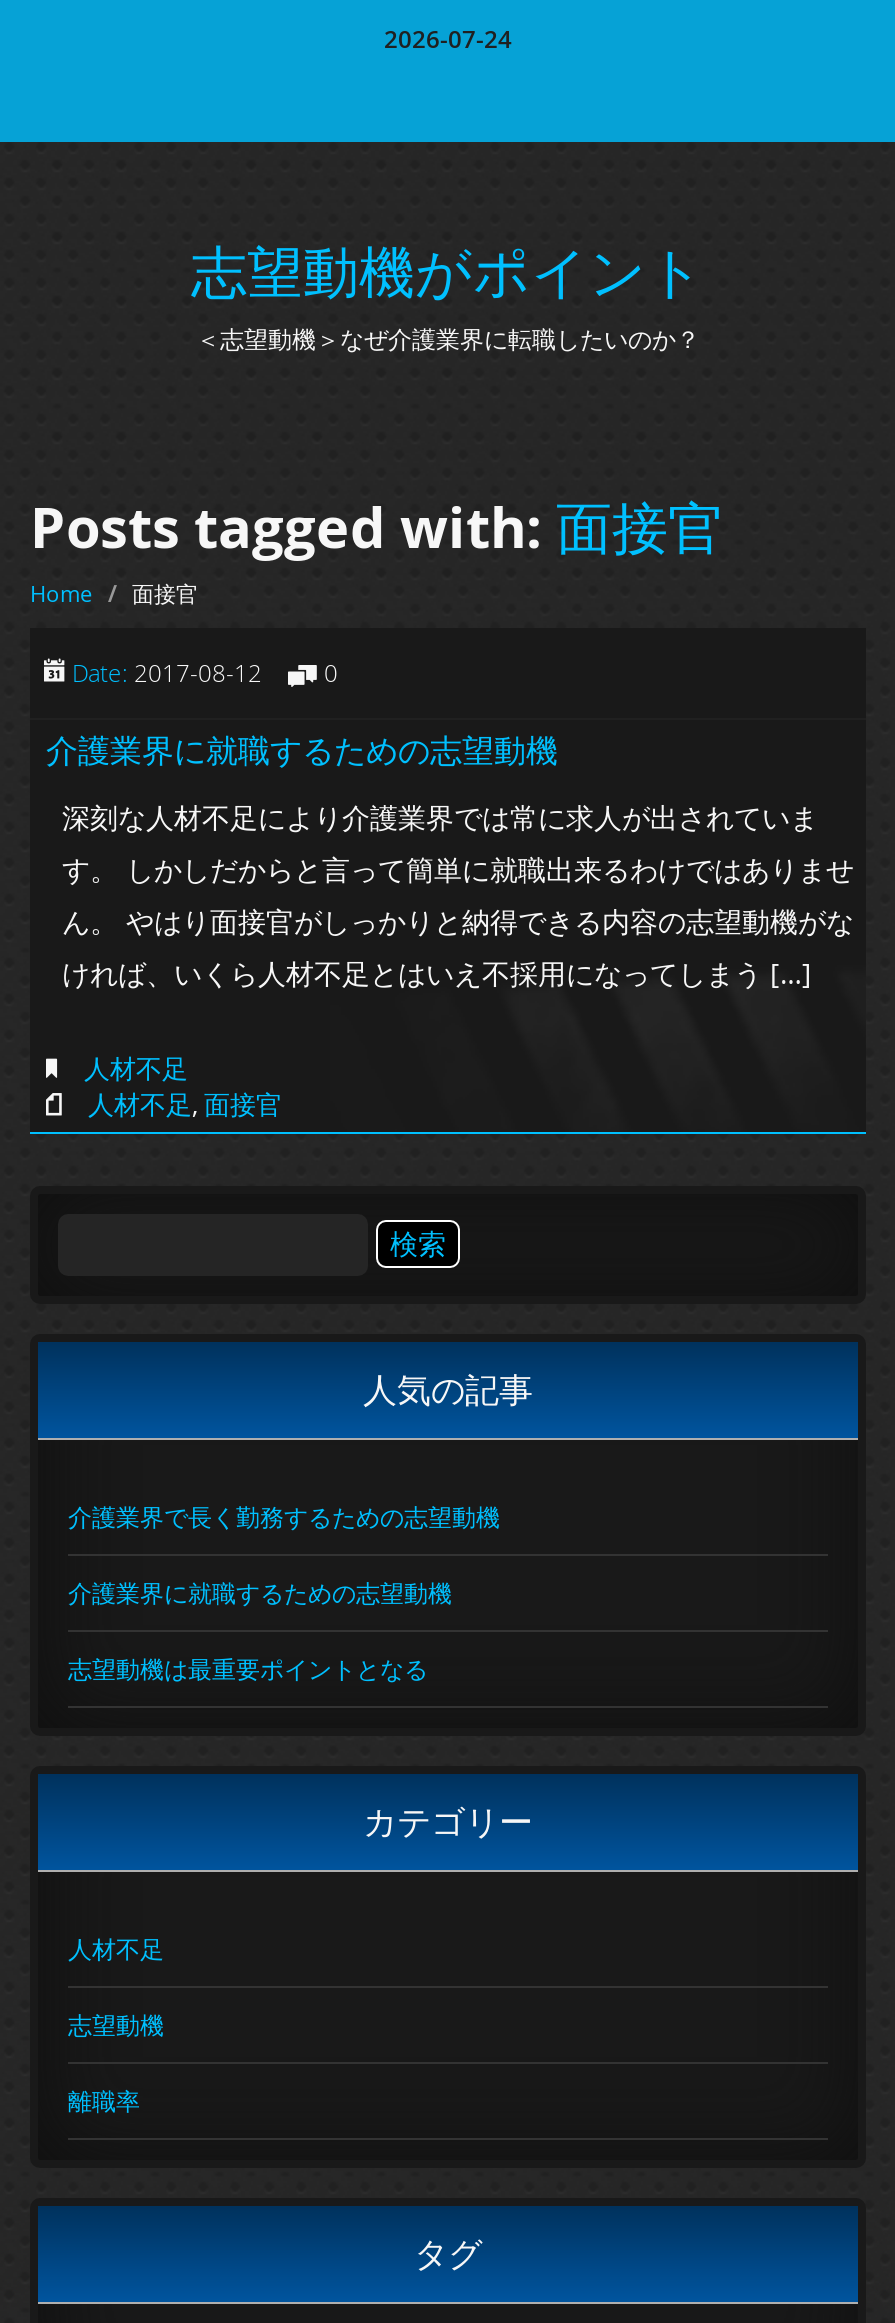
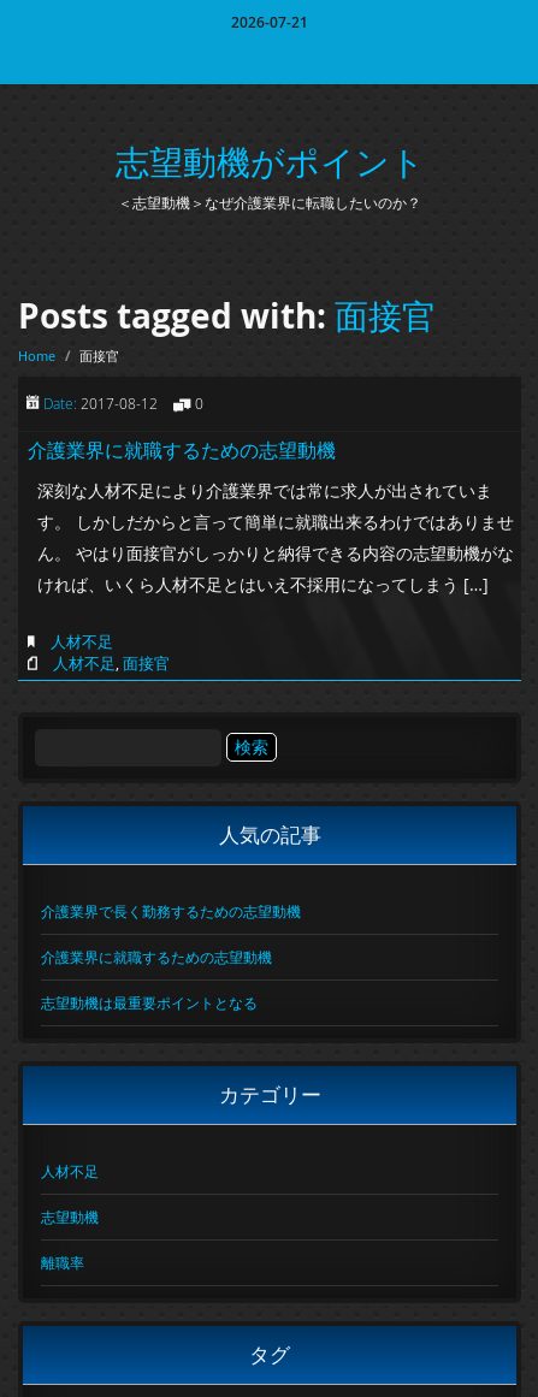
[384,22,512,56] 2026-07-24 -> [231,12,308,32] 2026-07-21

